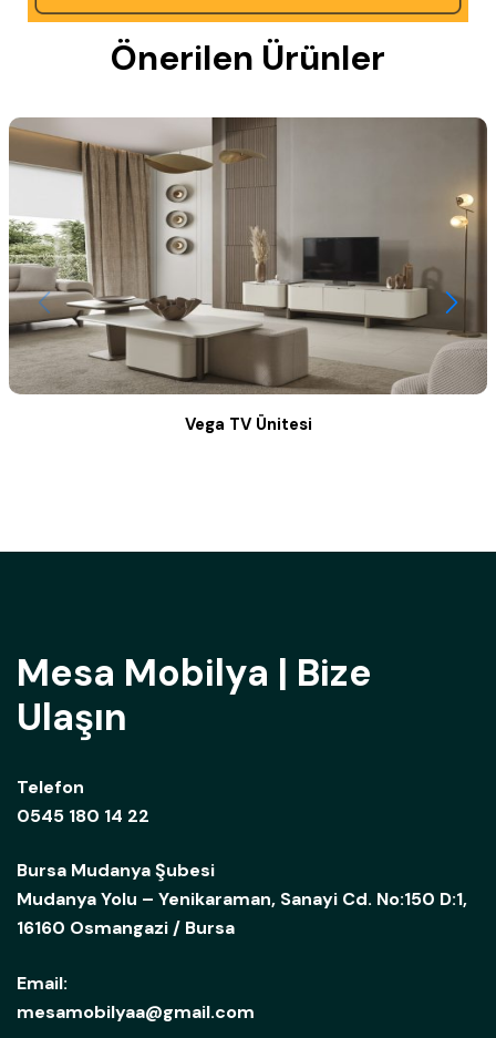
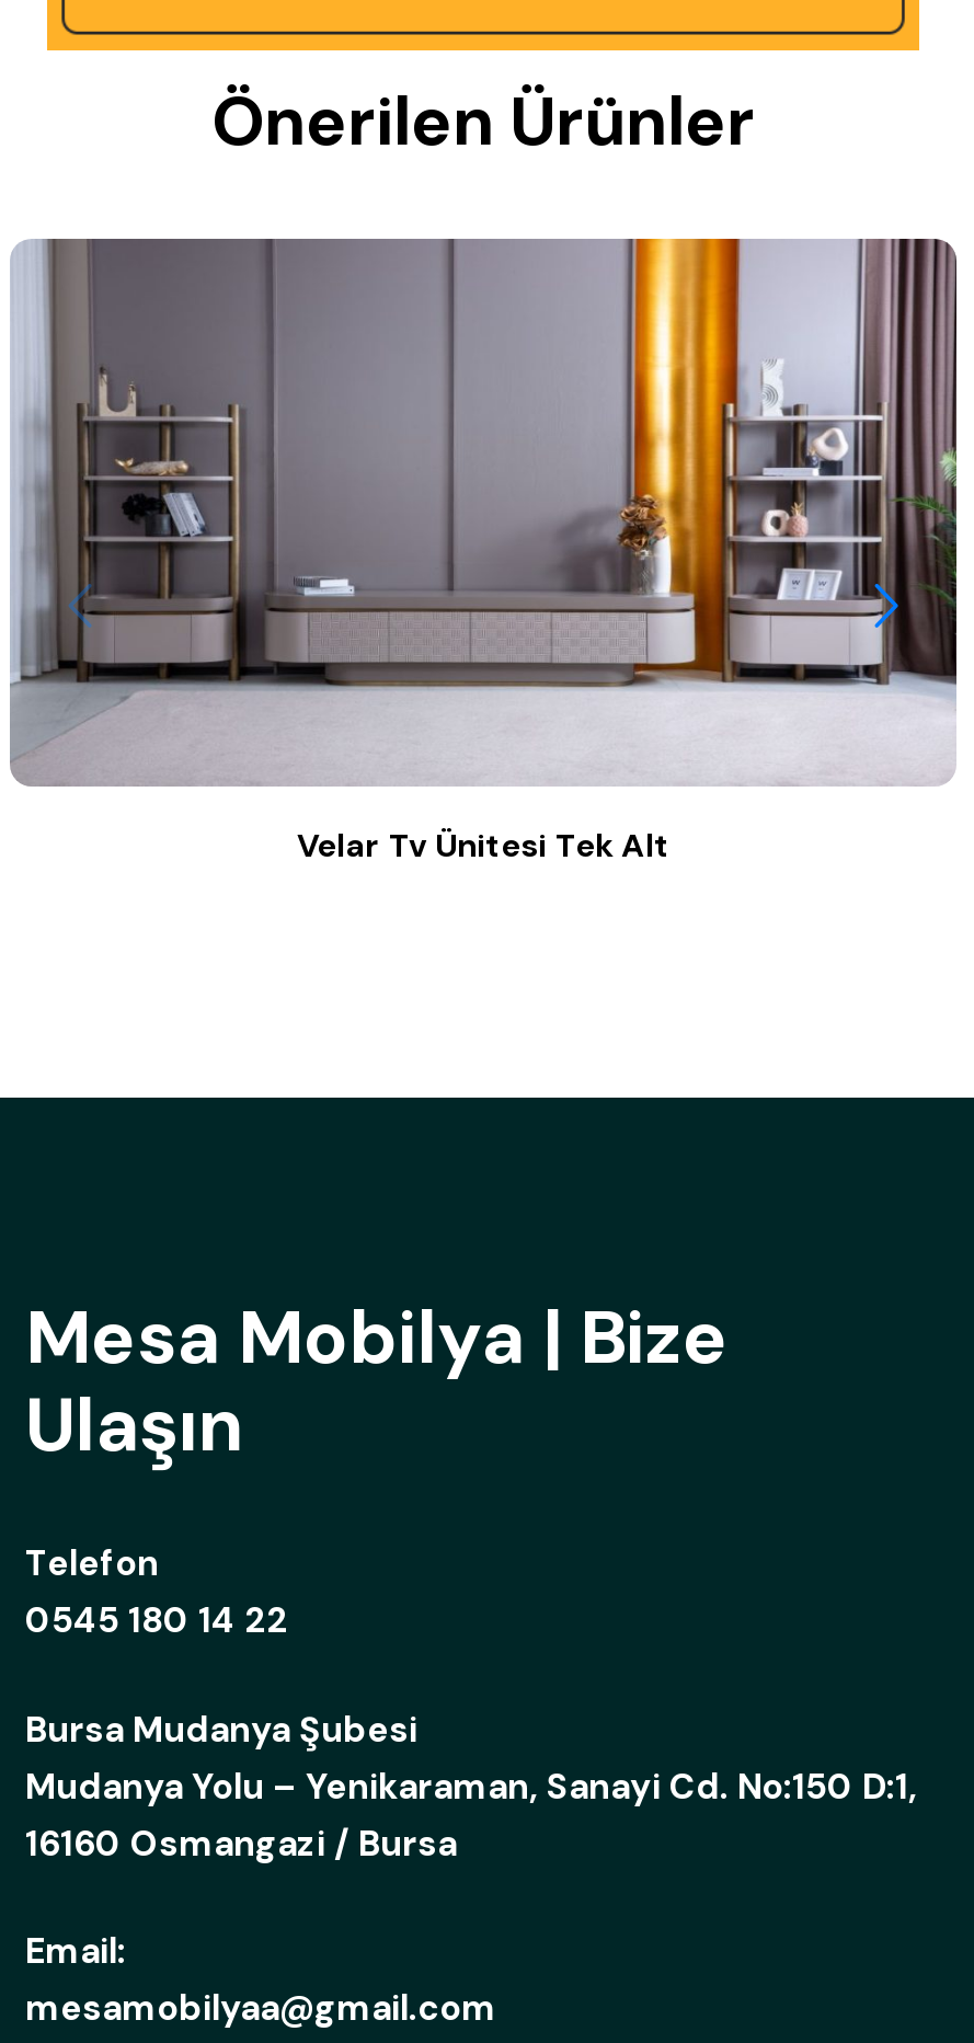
[8,116,487,435] [image] | Vega TV Ünitesi -> [10,236,956,868] [image] | Velar Tv Ünitesi Tek Alt

